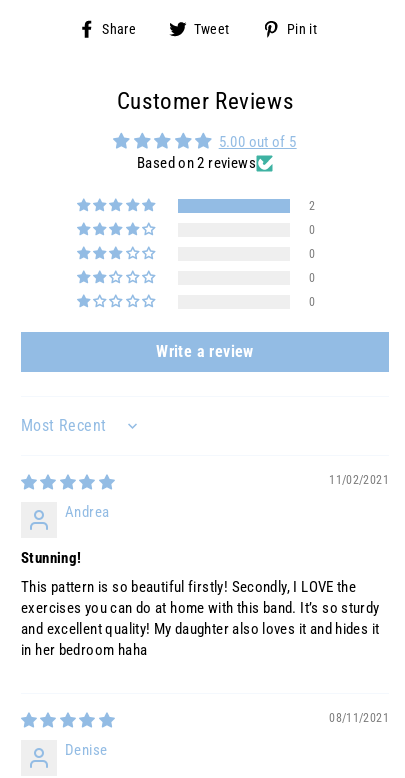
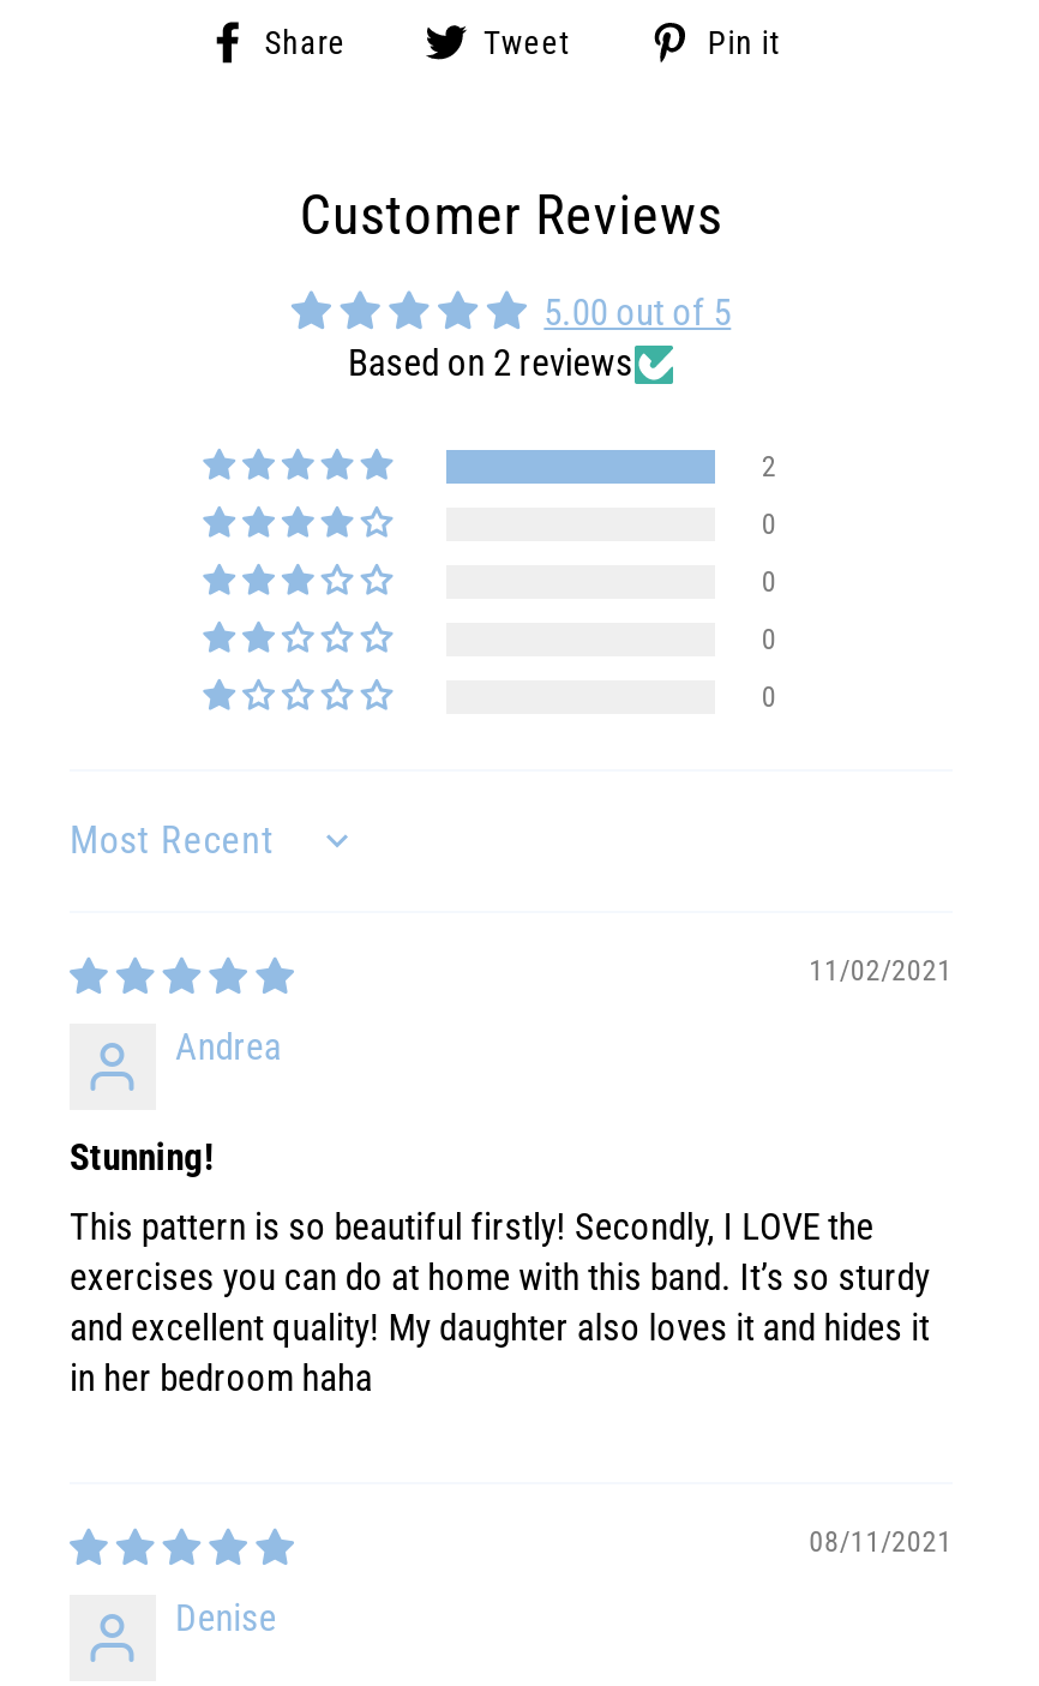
[156,342,254,361] Write a review -> none

